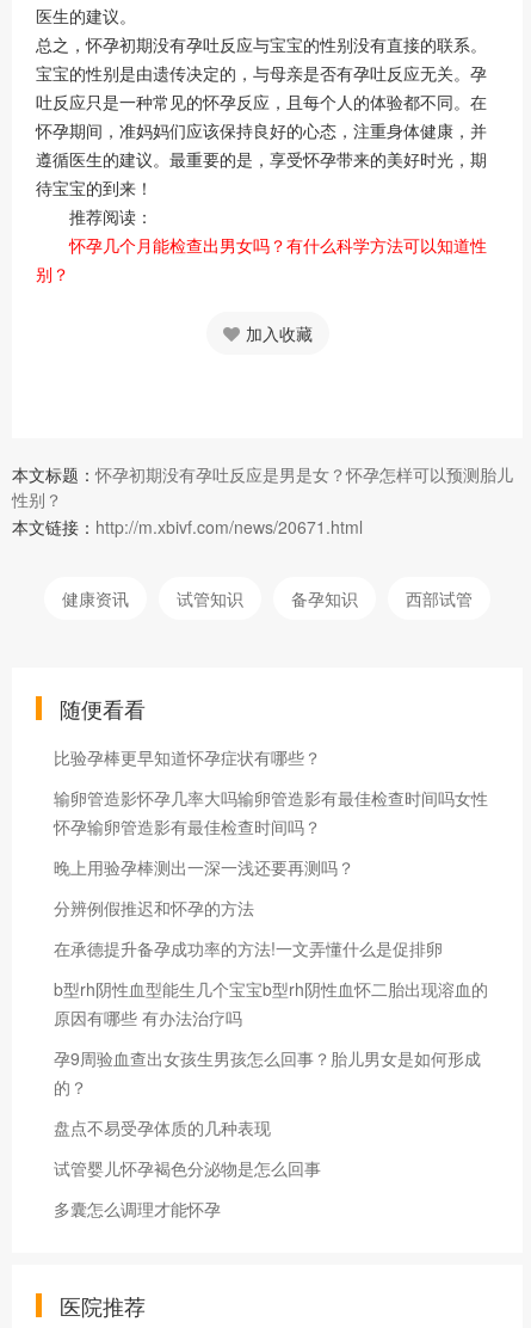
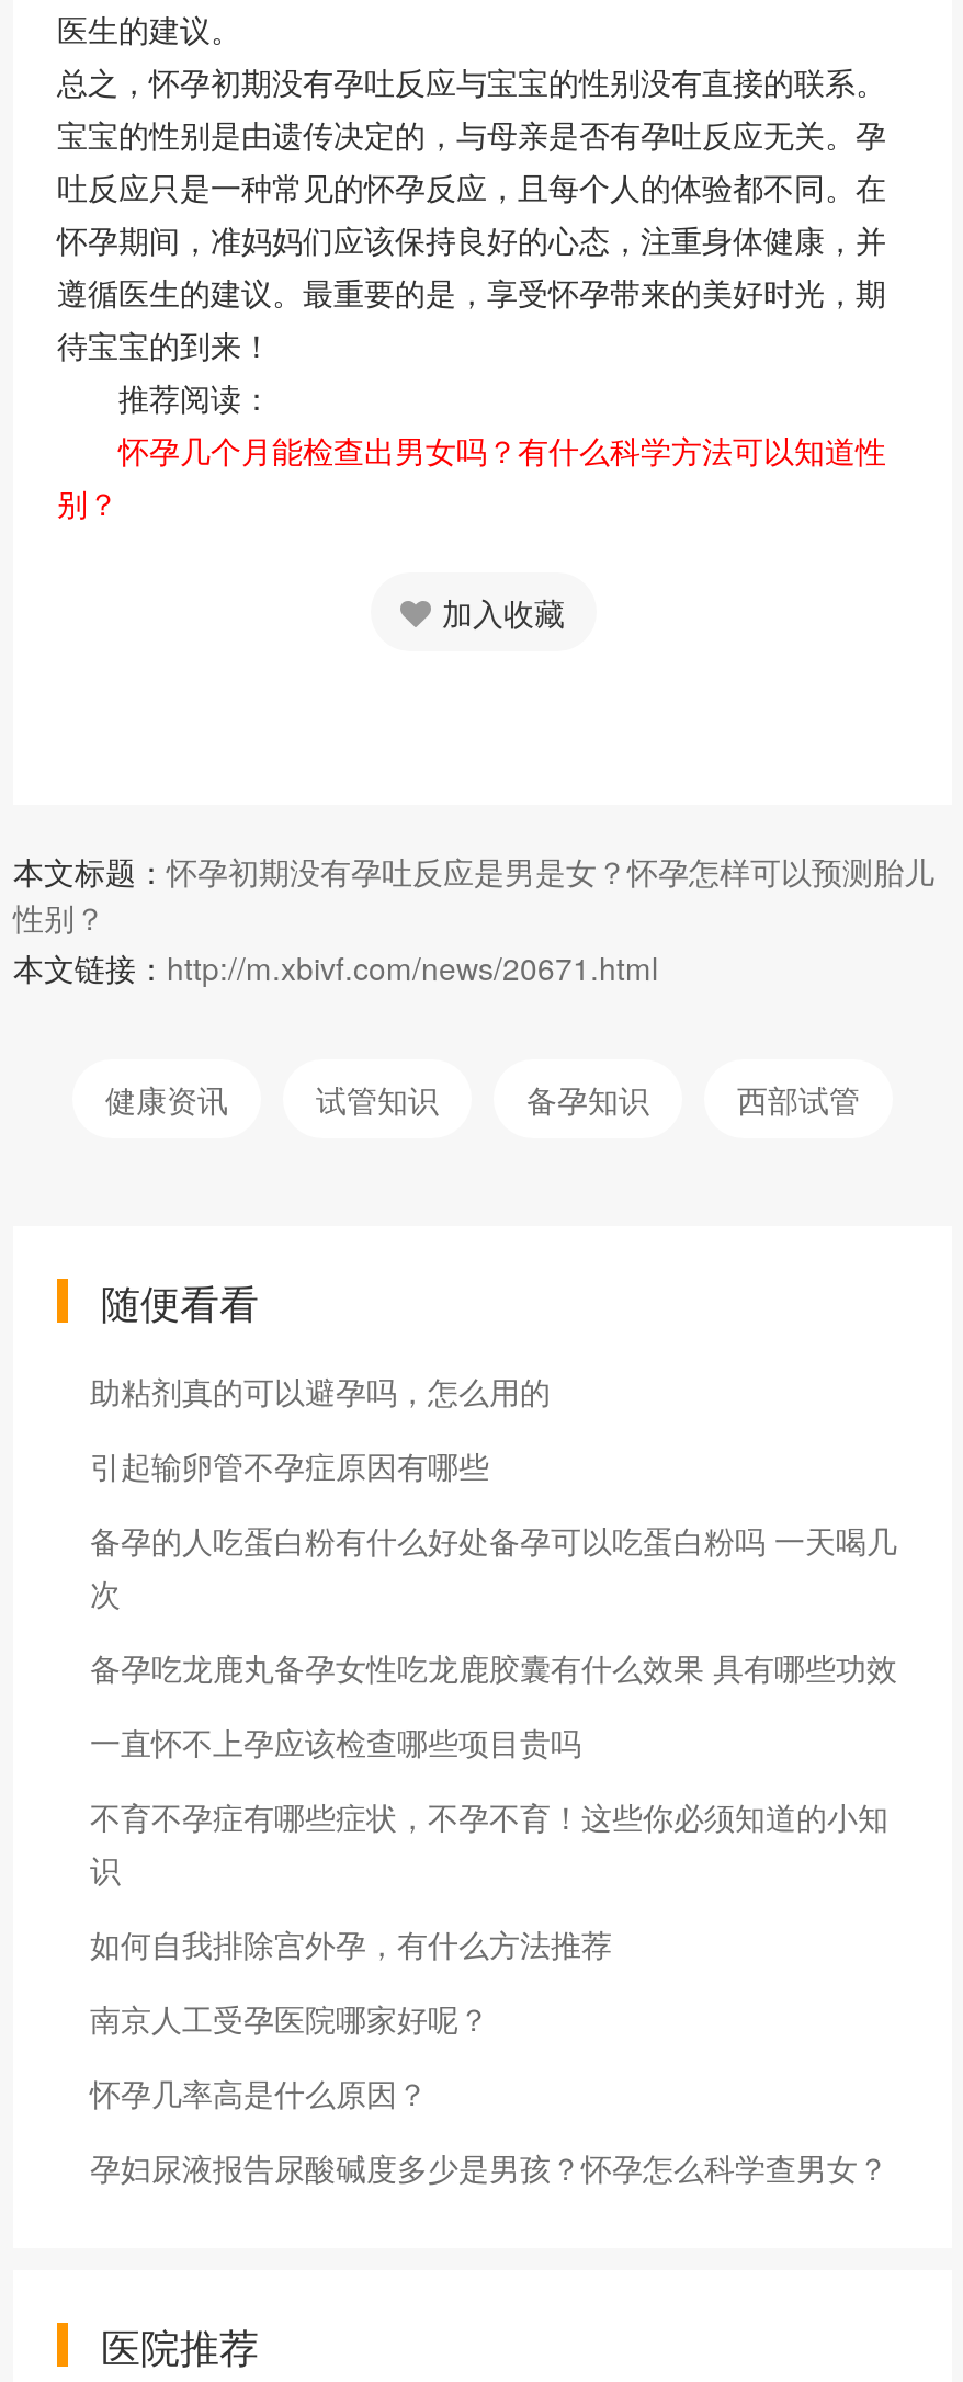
[54,745,321,769] 比验孕棒更早知道怀孕症状有哪些？ -> [90,1368,551,1412] 助粘剂真的可以避孕吗，怎么用的
[54,785,488,838] 输卵管造影怀孕几率大吗输卵管造影有最佳检查时间吗女性 | 怀孕输卵管造影有最佳检查时间吗？ -> [90,1443,489,1486] 引起输卵管不孕症原因有哪些
[54,855,354,879] 晚上用验孕棒测出一深一浅还要再测吗？ -> [90,1517,897,1614] 备孕的人吃蛋白粉有什么好处备孕可以吃蛋白粉吗 一天喝几 | 次
[54,895,254,919] 分辨例假推迟和怀孕的方法 -> [90,1644,897,1688] 备孕吃龙鹿丸备孕女性吃龙鹿胶囊有什么效果 具有哪些功效
[54,936,443,960] 在承德提升备孕成功率的方法!一文弄懂什么是促排卵 -> [90,1719,581,1763] 一直怀不上孕应该检查哪些项目贵吗
[54,977,488,1029] b型rh阴性血型能生几个宝宝b型rh阴性血怀二胎出现溶血的 | 原因有哪些 有办法治疗吗 -> [90,1794,888,1890] 不育不孕症有哪些症状，不孕不育！这些你必须知道的小知 | 识
[54,1046,481,1098] 孕9周验血查出女孩生男孩怎么回事？胎儿男女是如何形成 | 的？ -> [90,1921,612,1965] 如何自我排除宫外孕，有什么方法推荐
[54,1115,271,1139] 盘点不易受孕体质的几种表现 -> [90,1995,489,2039] 南京人工受孕医院哪家好呢？
[54,1156,321,1180] 试管婴儿怀孕褐色分泌物是怎么回事 -> [90,2070,428,2114] 怀孕几率高是什么原因？
[54,1196,221,1220] 多囊怎么调理才能怀孕 -> [90,2144,888,2188] 孕妇尿液报告尿酸碱度多少是男孩？怀孕怎么科学查男女？

